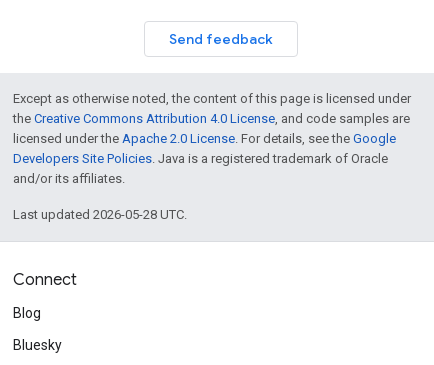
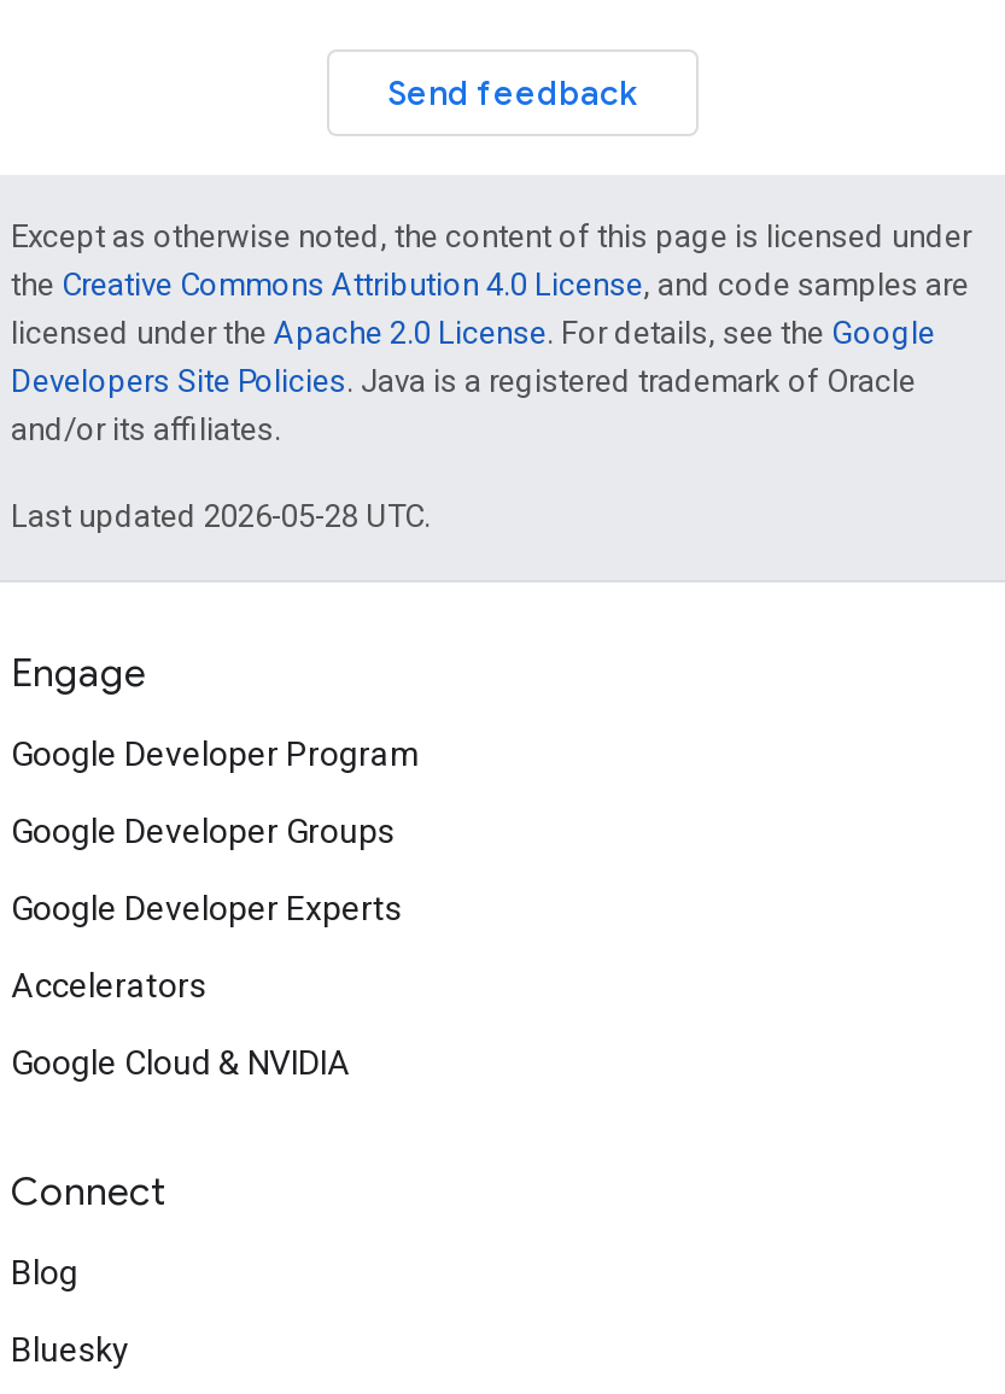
none -> [11,650,421,1082] Engage | Google Developer Program | Google Developer Groups | Google Developer Experts | Accelerators | Google Cloud & NVIDIA

